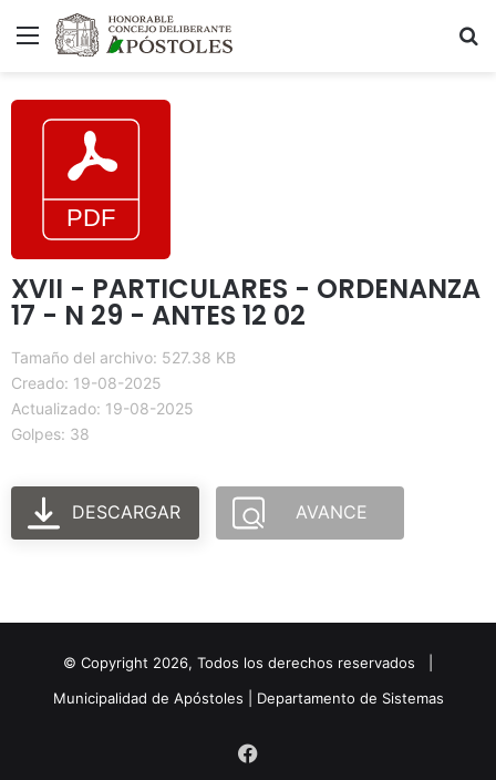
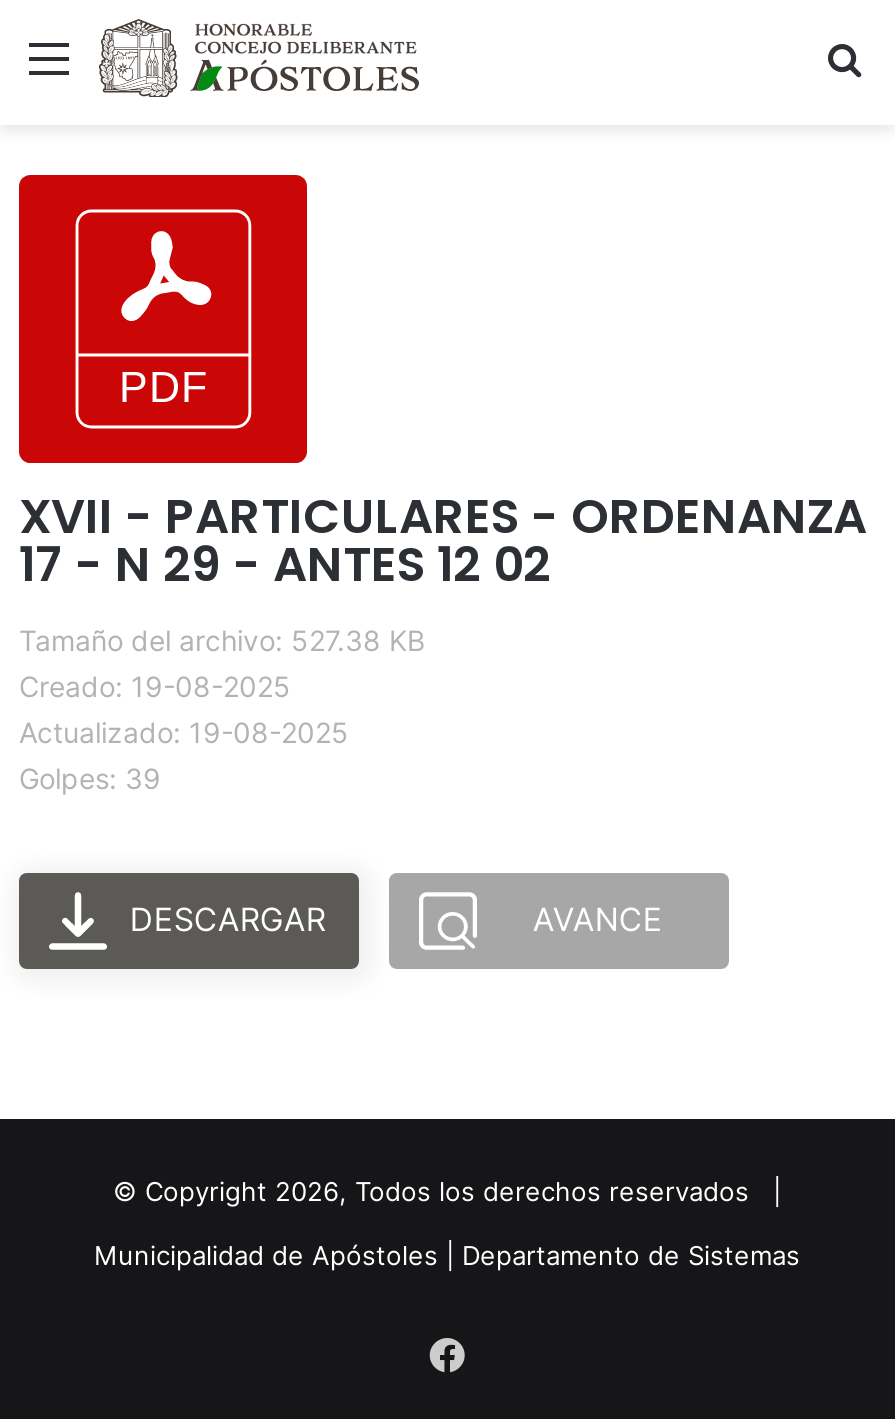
[11,424,90,443] Golpes: 38 -> [19,760,161,794] Golpes: 39

